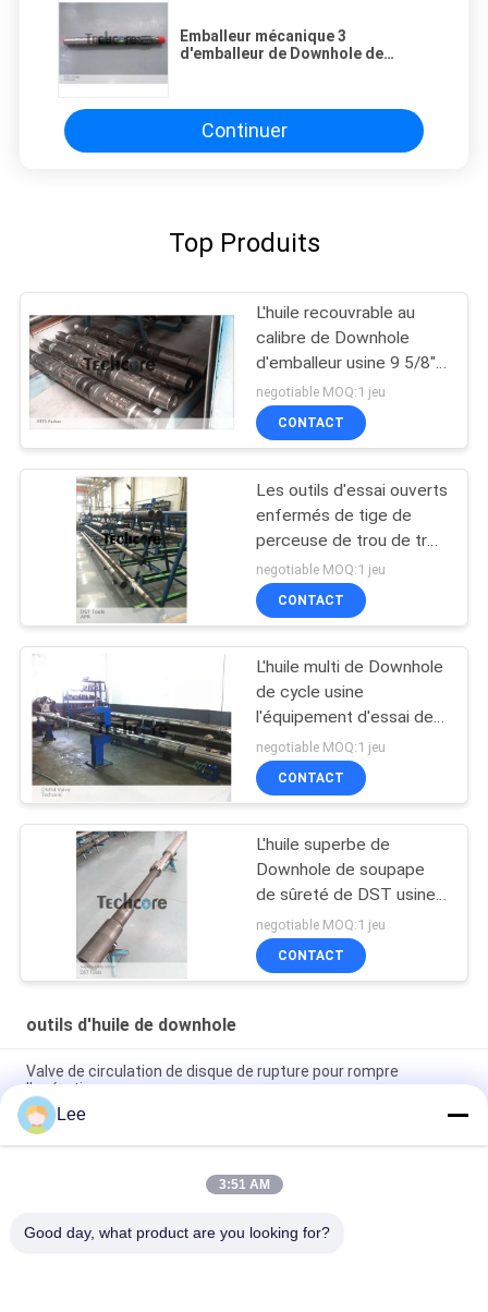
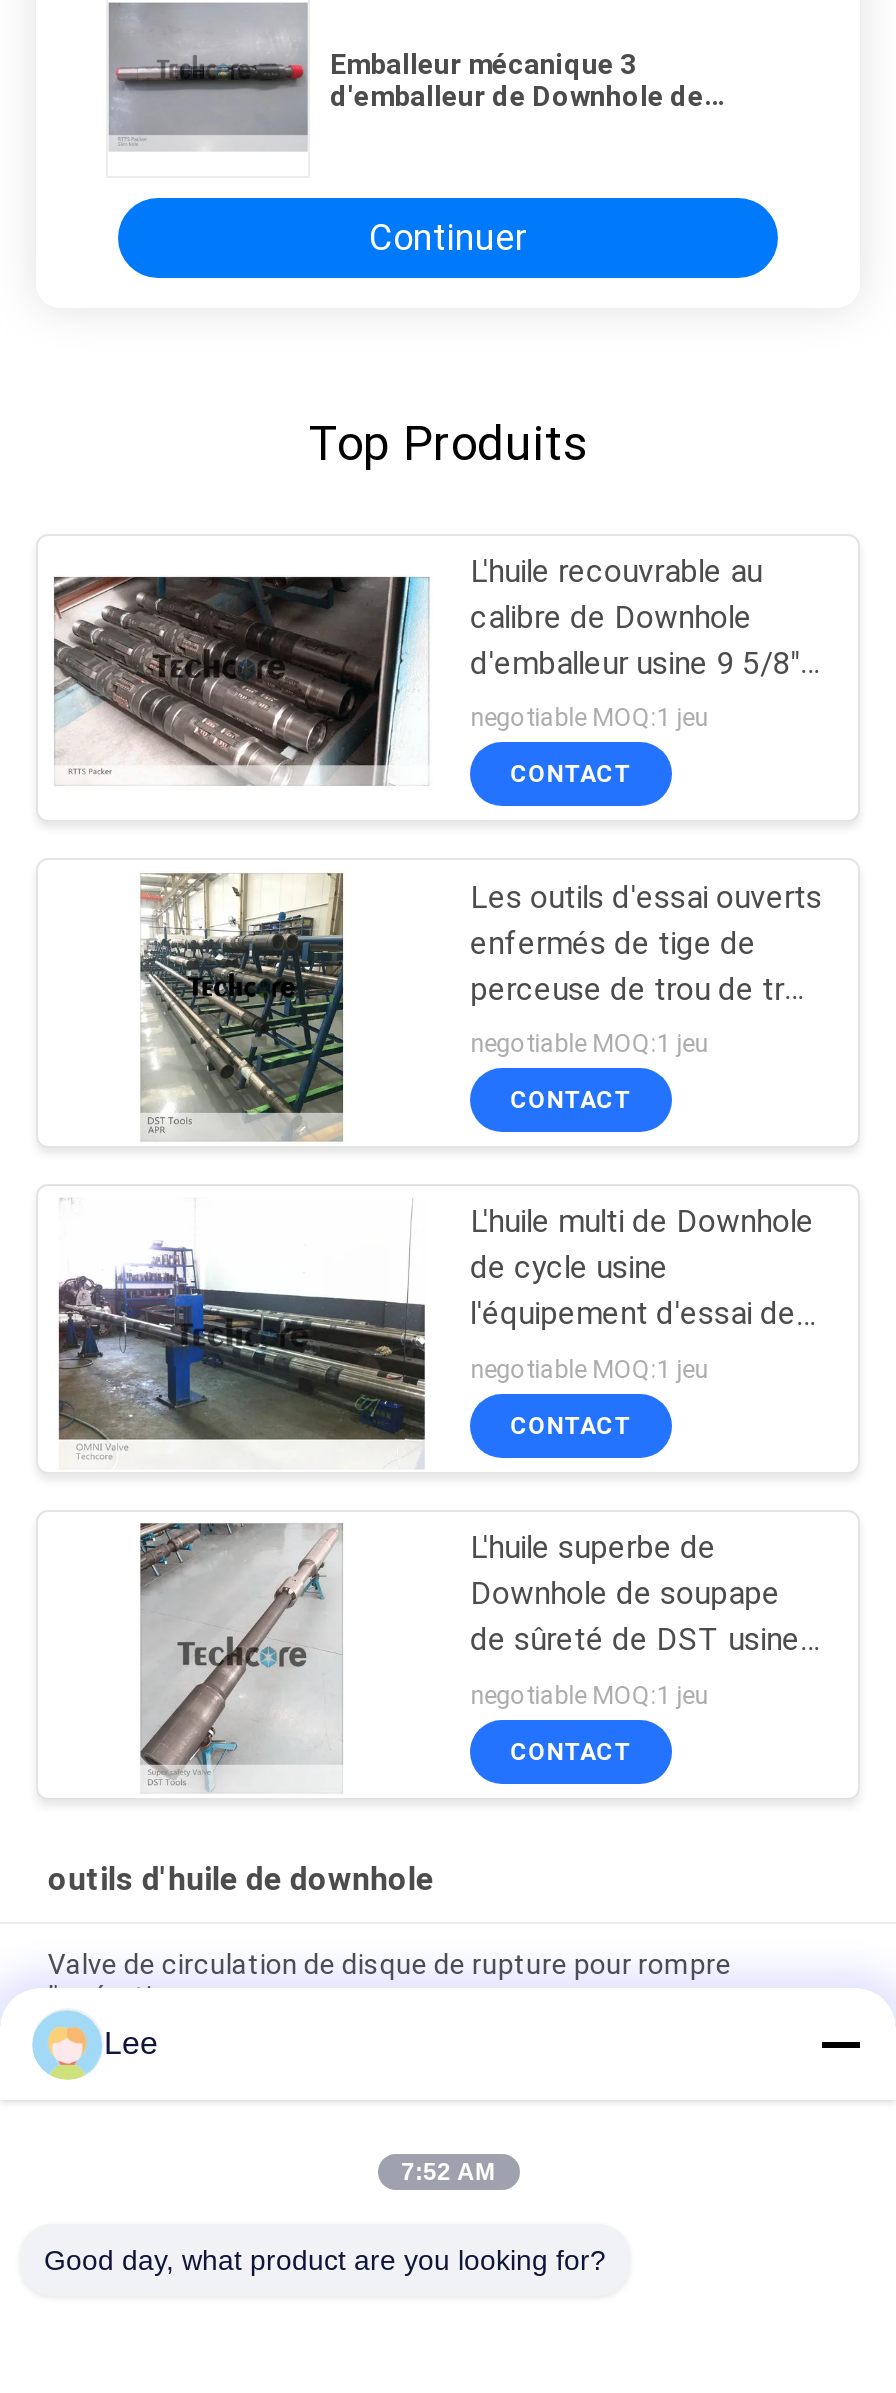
[218,1177,270,1192] 3:51 AM -> [401,2158,495,2186] 7:52 AM

